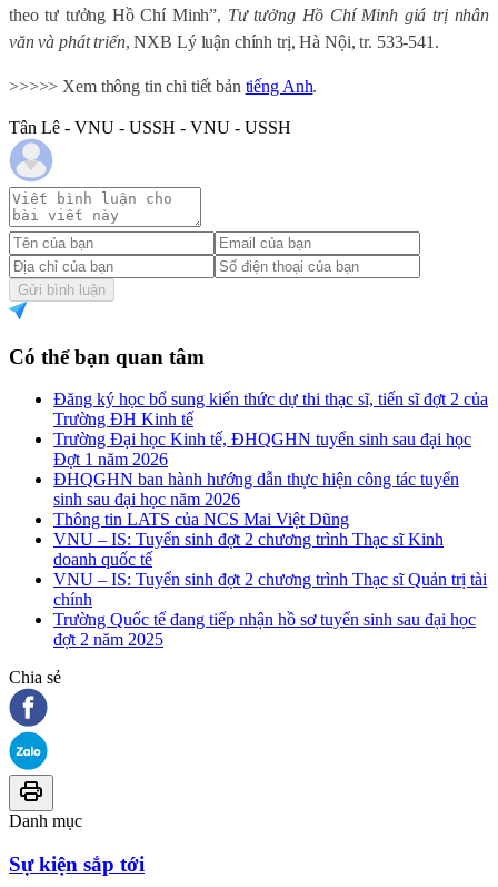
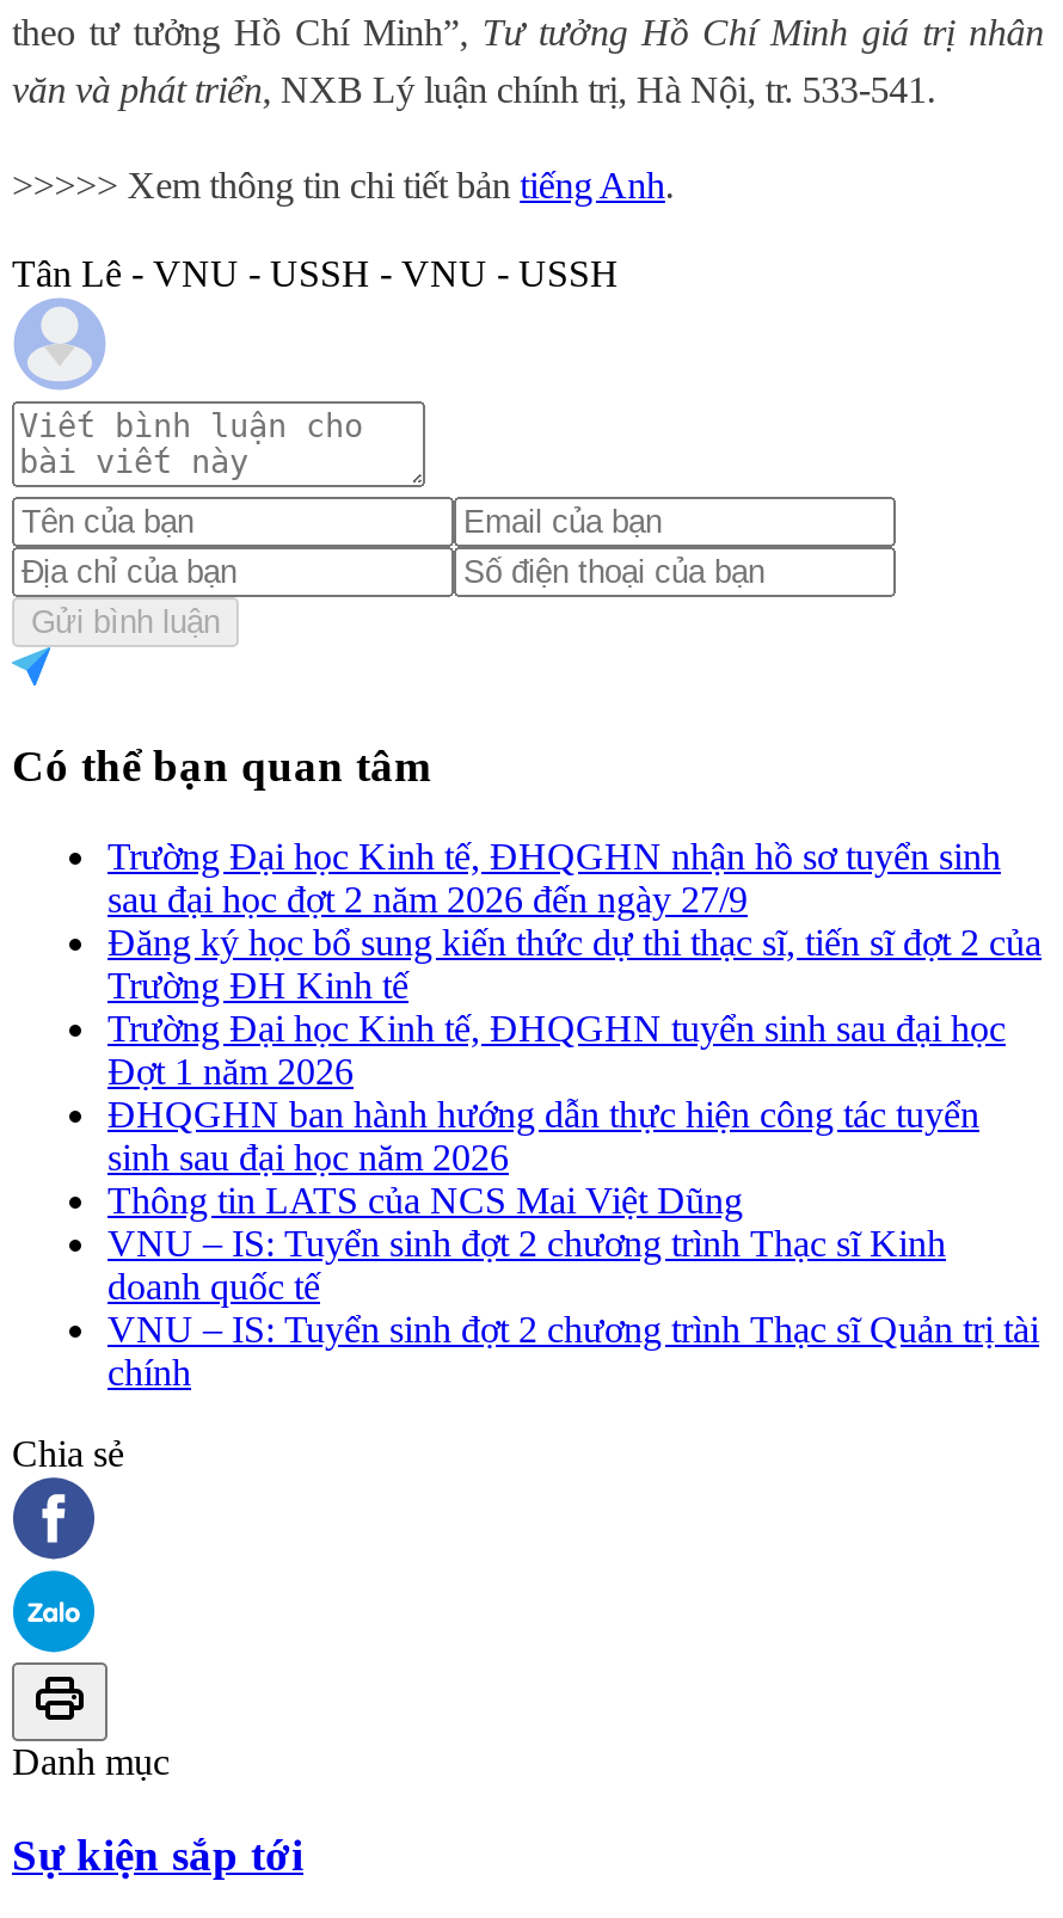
none -> [107,836,1001,920] Trường Đại học Kinh tế, ĐHQGHN nhận hồ sơ tuyển sinh | sau đại học đợt 2 năm 2026 đến ngày 27/9
moved [53,390,488,609] -> [107,922,1042,1393]: Đăng ký học bổ sung kiến thức dự thi thạc sĩ, tiến sĩ đợt 2 của | Trường ĐH Kinh tế | Trường Đại học Kinh tế, ĐHQGHN tuyển sinh sau đại học | ... | VNU – IS: Tuyển sinh đợt 2 chương trình Thạc sĩ Quản trị tài | chính
[53,610,476,649] Trường Quốc tế đang tiếp nhận hồ sơ tuyển sinh sau đại học | đợt 2 năm 2025 -> none

